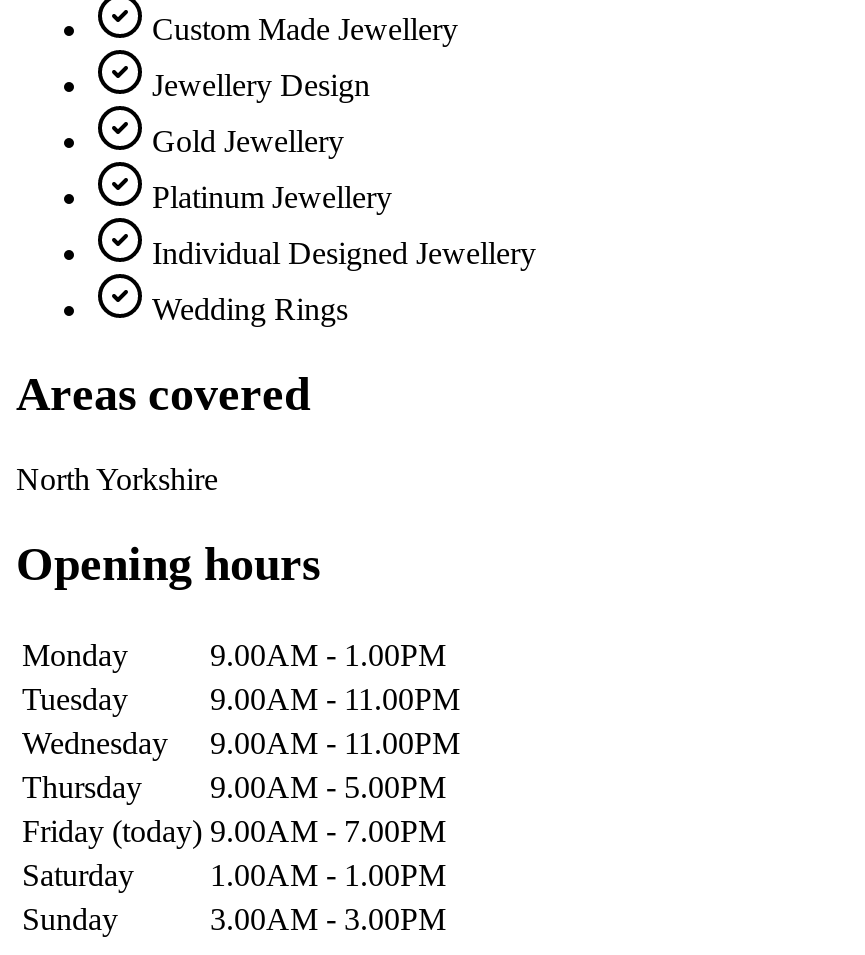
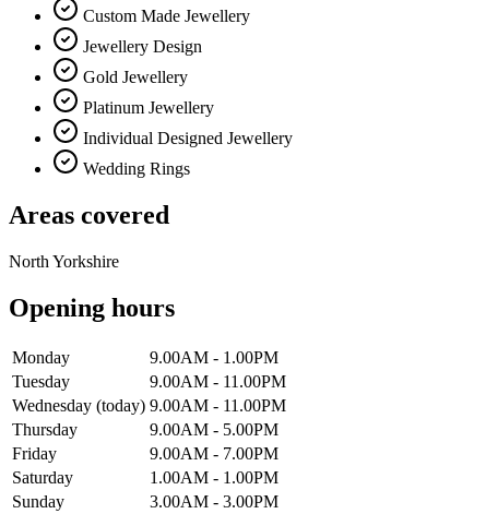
[22,726,460,760] Wednesday | 9.00AM - 11.00PM -> [12,396,286,415] Wednesday (today) 9.00AM - 11.00PM
[22,814,446,848] Friday (today) 9.00AM - 7.00PM -> [12,444,278,463] Friday | 9.00AM - 7.00PM

